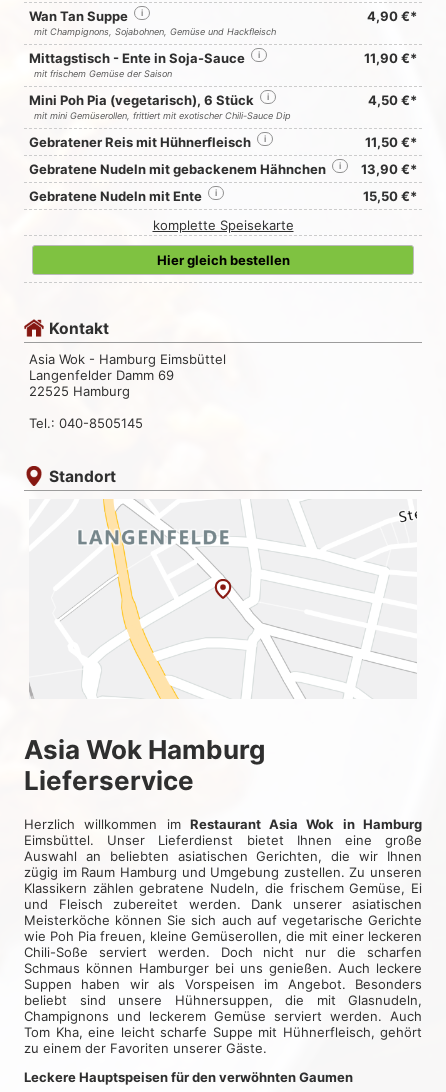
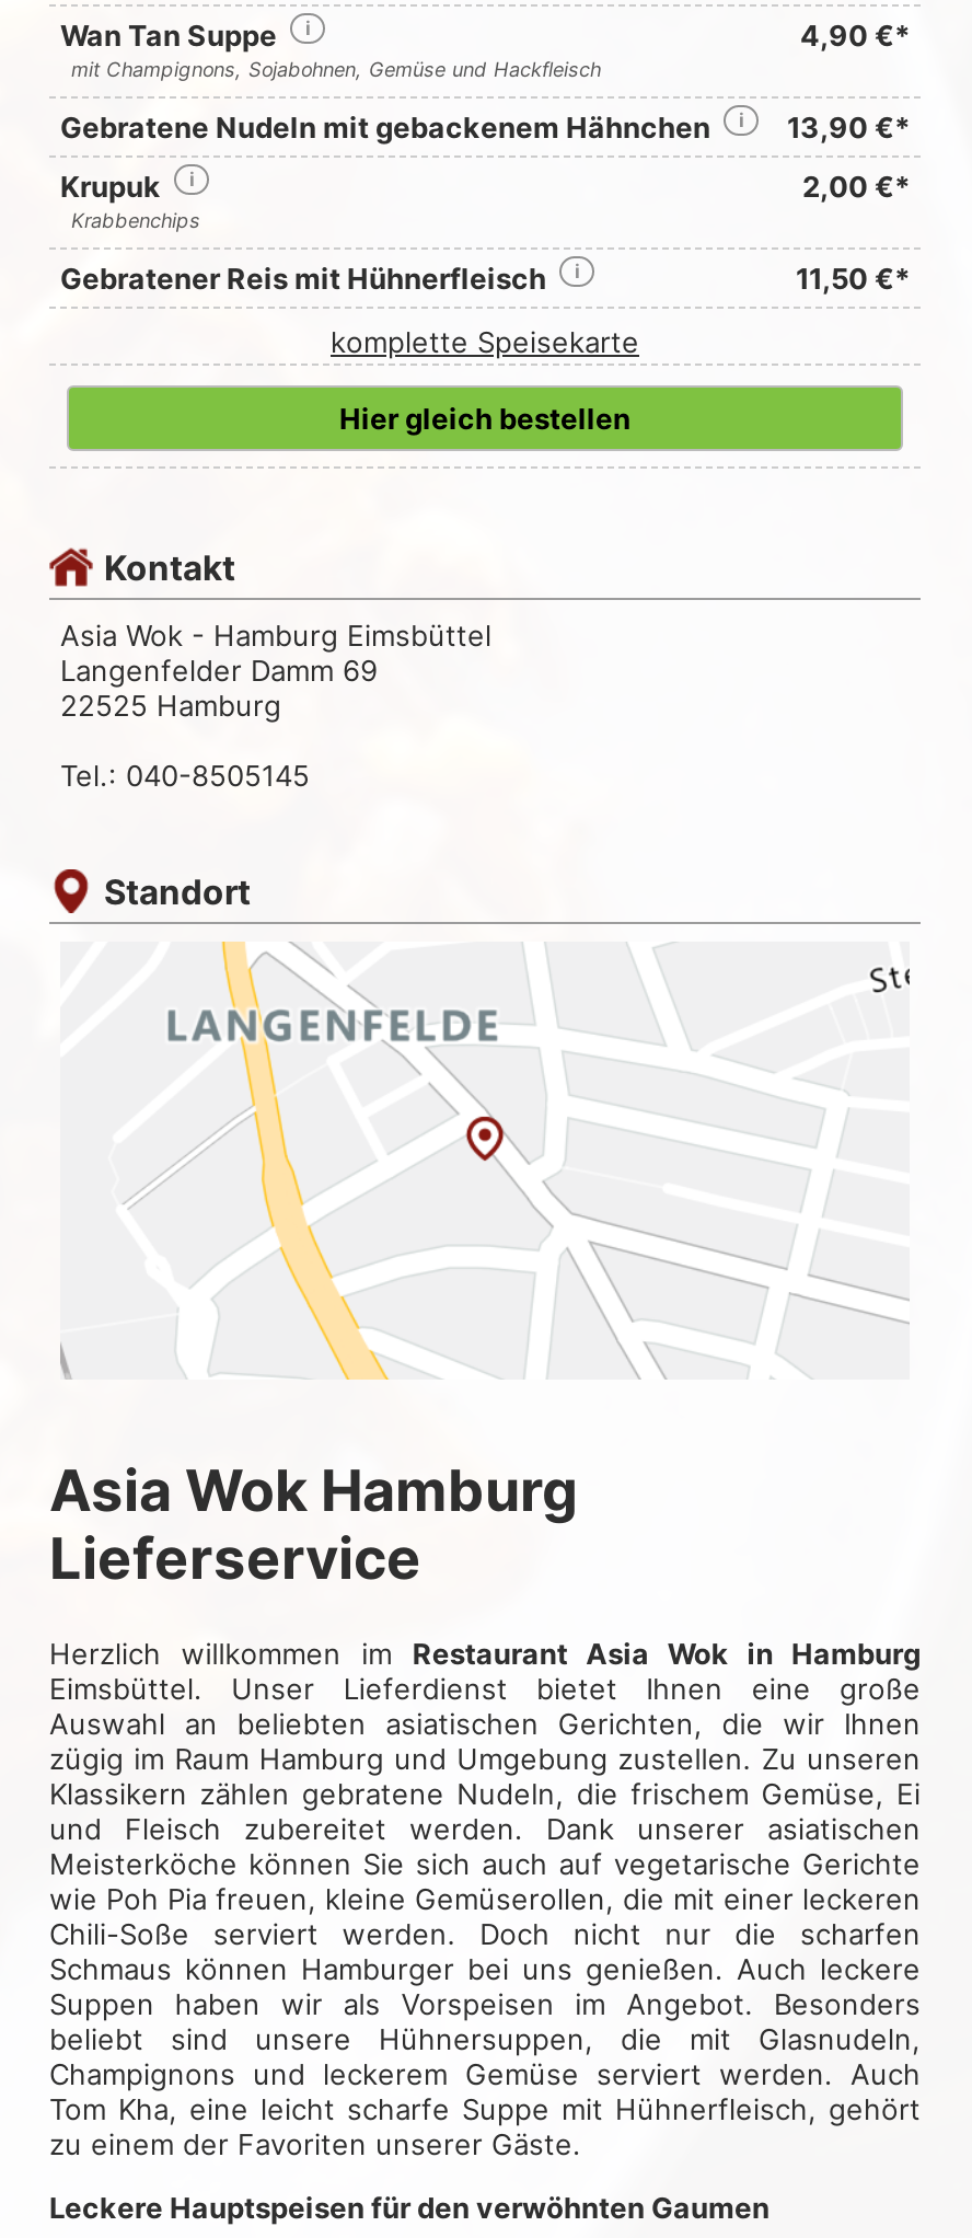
[29,50,417,79] Mittagstisch - Ente in Soja-Sauce | 11,90 €* | mit frischem Gemüse der Saison -> none
[29,92,417,121] Mini Poh Pia (vegetarisch), 6 Stück | 4,50 €* | mit mini Gemüserollen, frittiert mit exotischer Chili-Sauce Dip -> [60,169,910,232] Krupuk | 2,00 €* | Krabbenchips
moved [29,161,417,177] -> [60,109,910,145]: Gebratene Nudeln mit gebackenem Hähnchen | 13,90 €*
[29,188,417,204] Gebratene Nudeln mit Ente | 15,50 €* -> none

